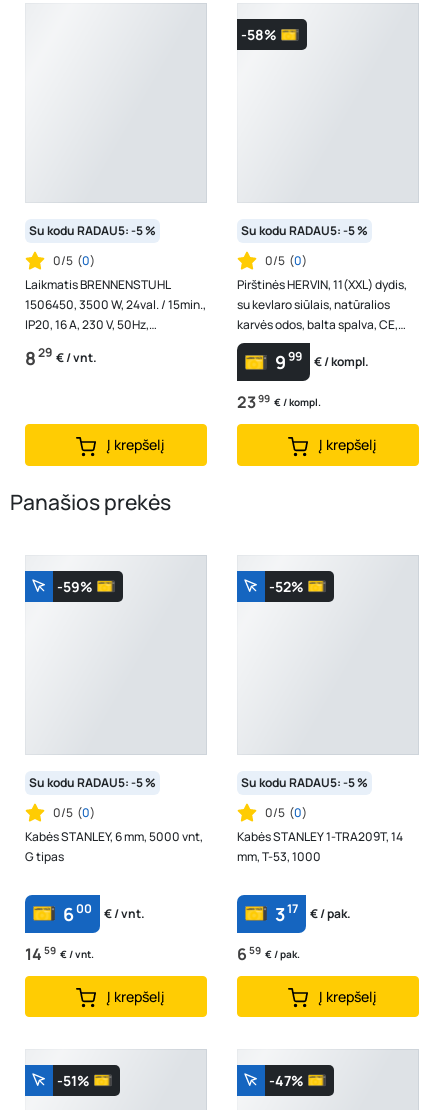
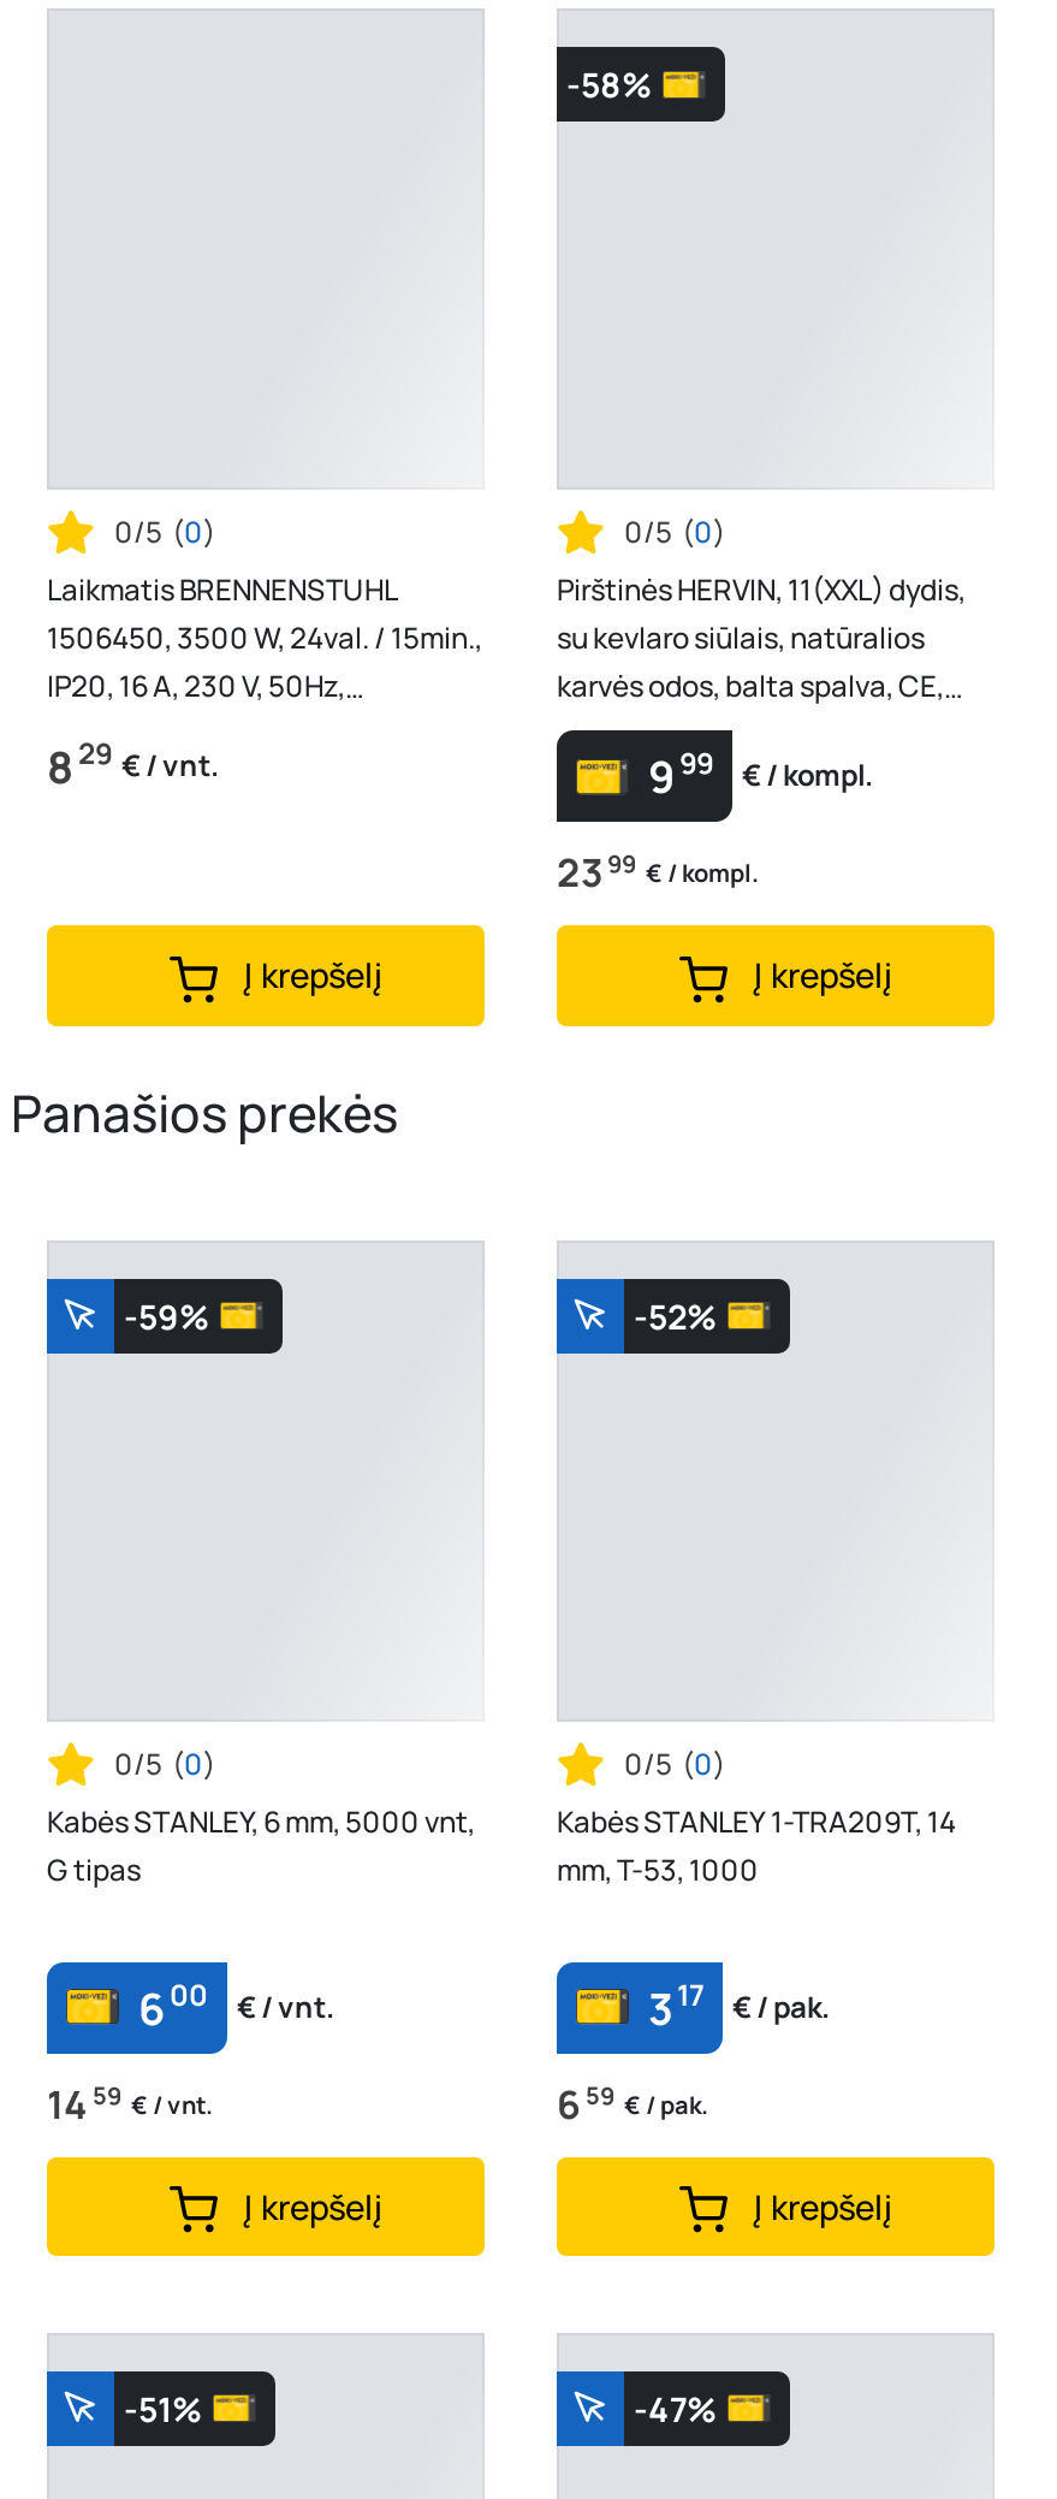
[29,222,156,239] Su kodu RADAU5: -5 % -> none
[241,222,368,239] Su kodu RADAU5: -5 % -> none
[29,774,156,791] Su kodu RADAU5: -5 % -> none
[241,774,368,791] Su kodu RADAU5: -5 % -> none

